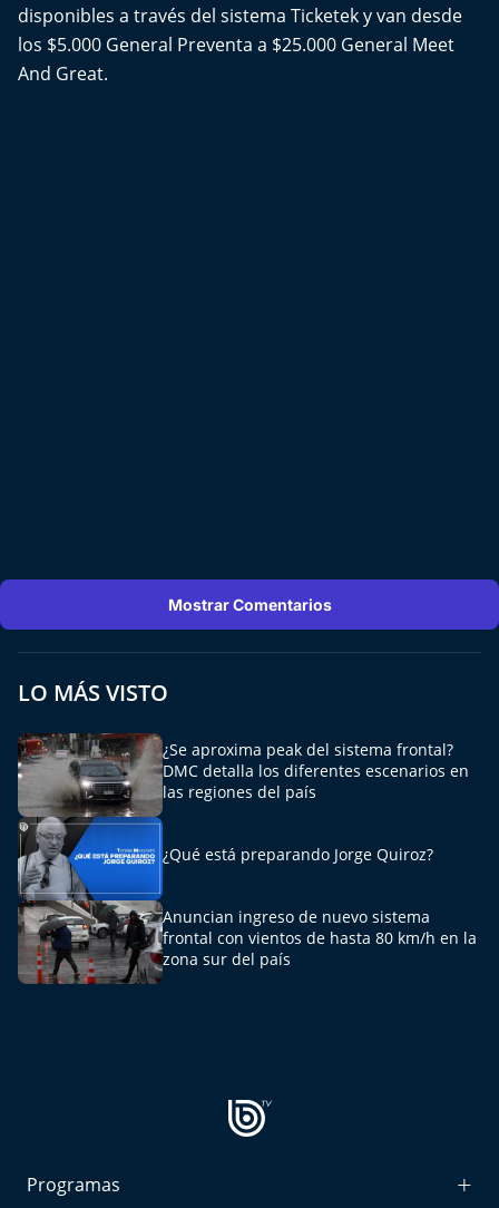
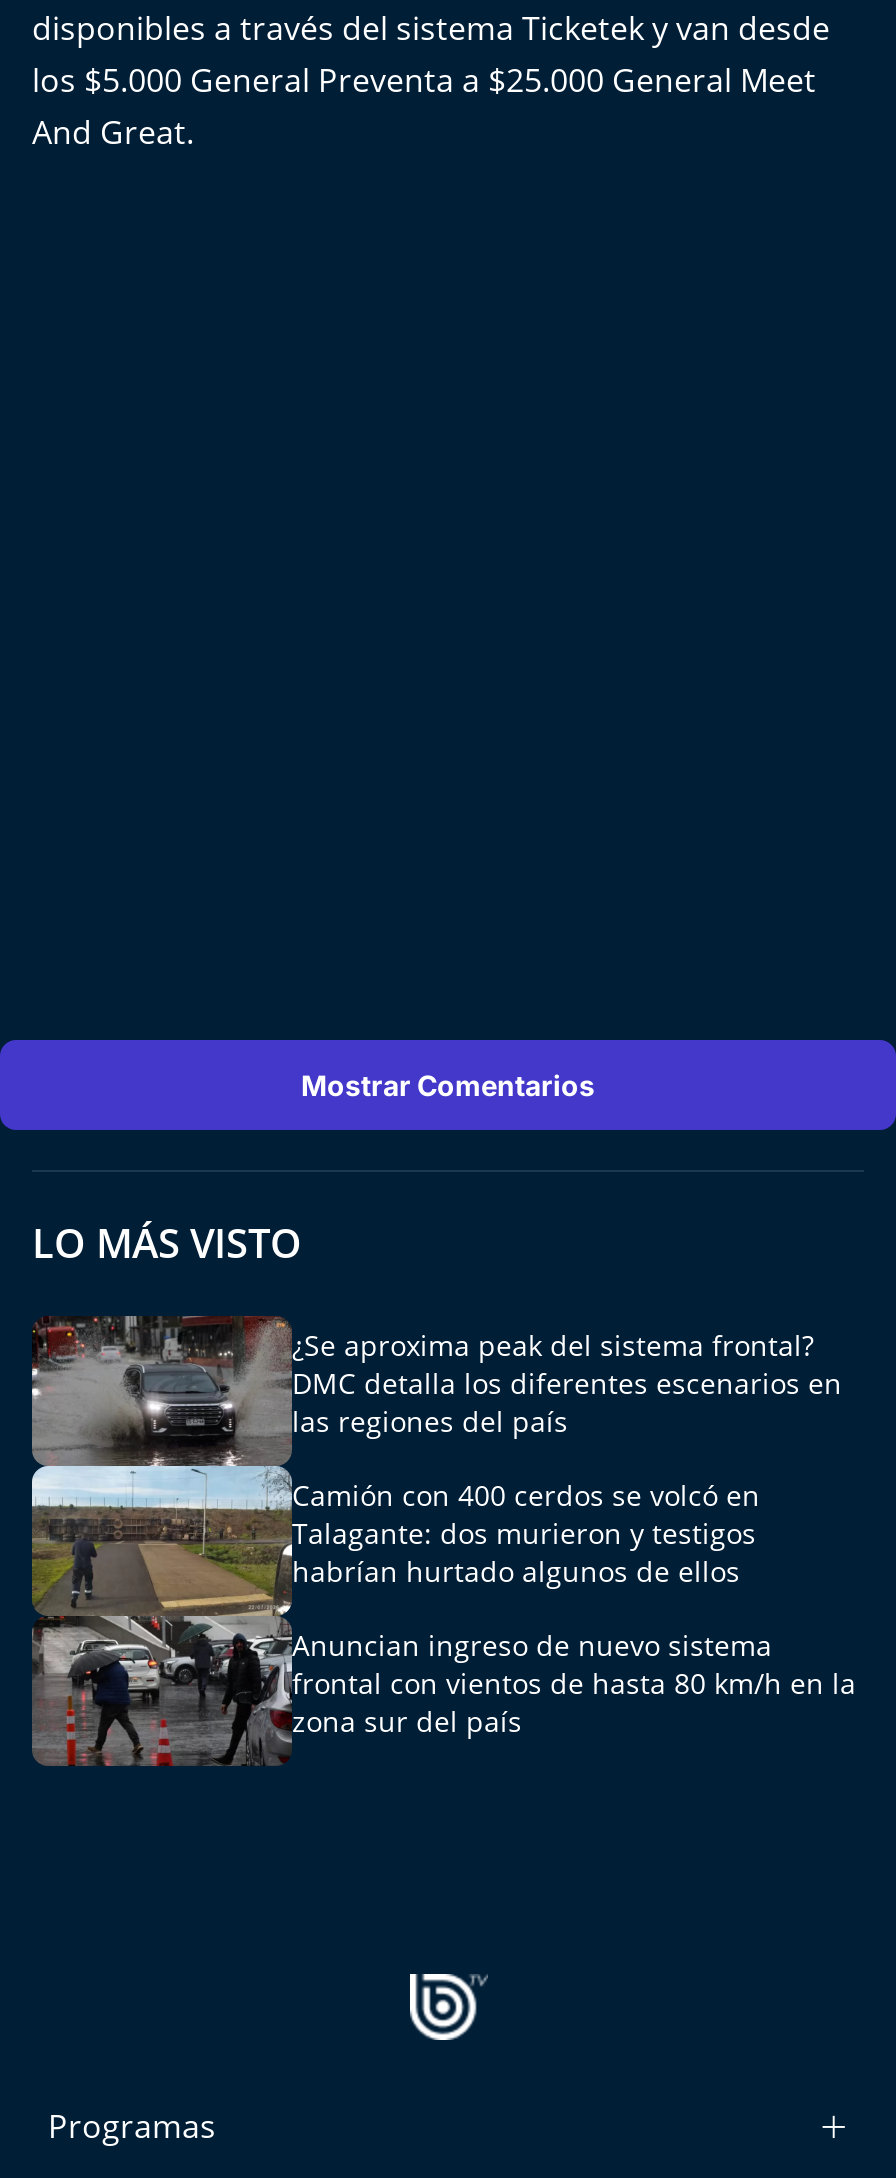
[17,816,433,902] [image] | ¿Qué está preparando Jorge Quiroz? -> [30,1464,760,1618] [image] | Camión con 400 cerdos se volcó en | Talagante: dos murieron y testigos | habrían hurtado algunos de ellos

